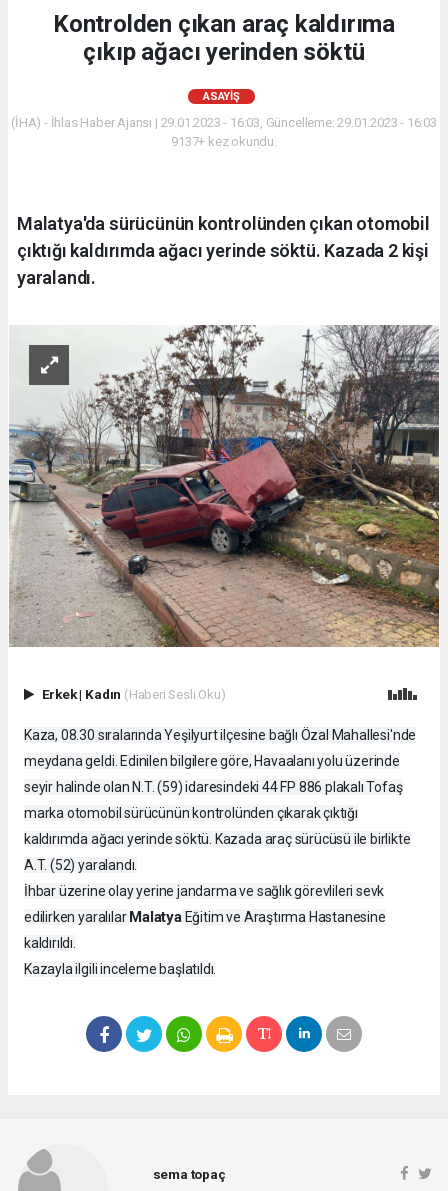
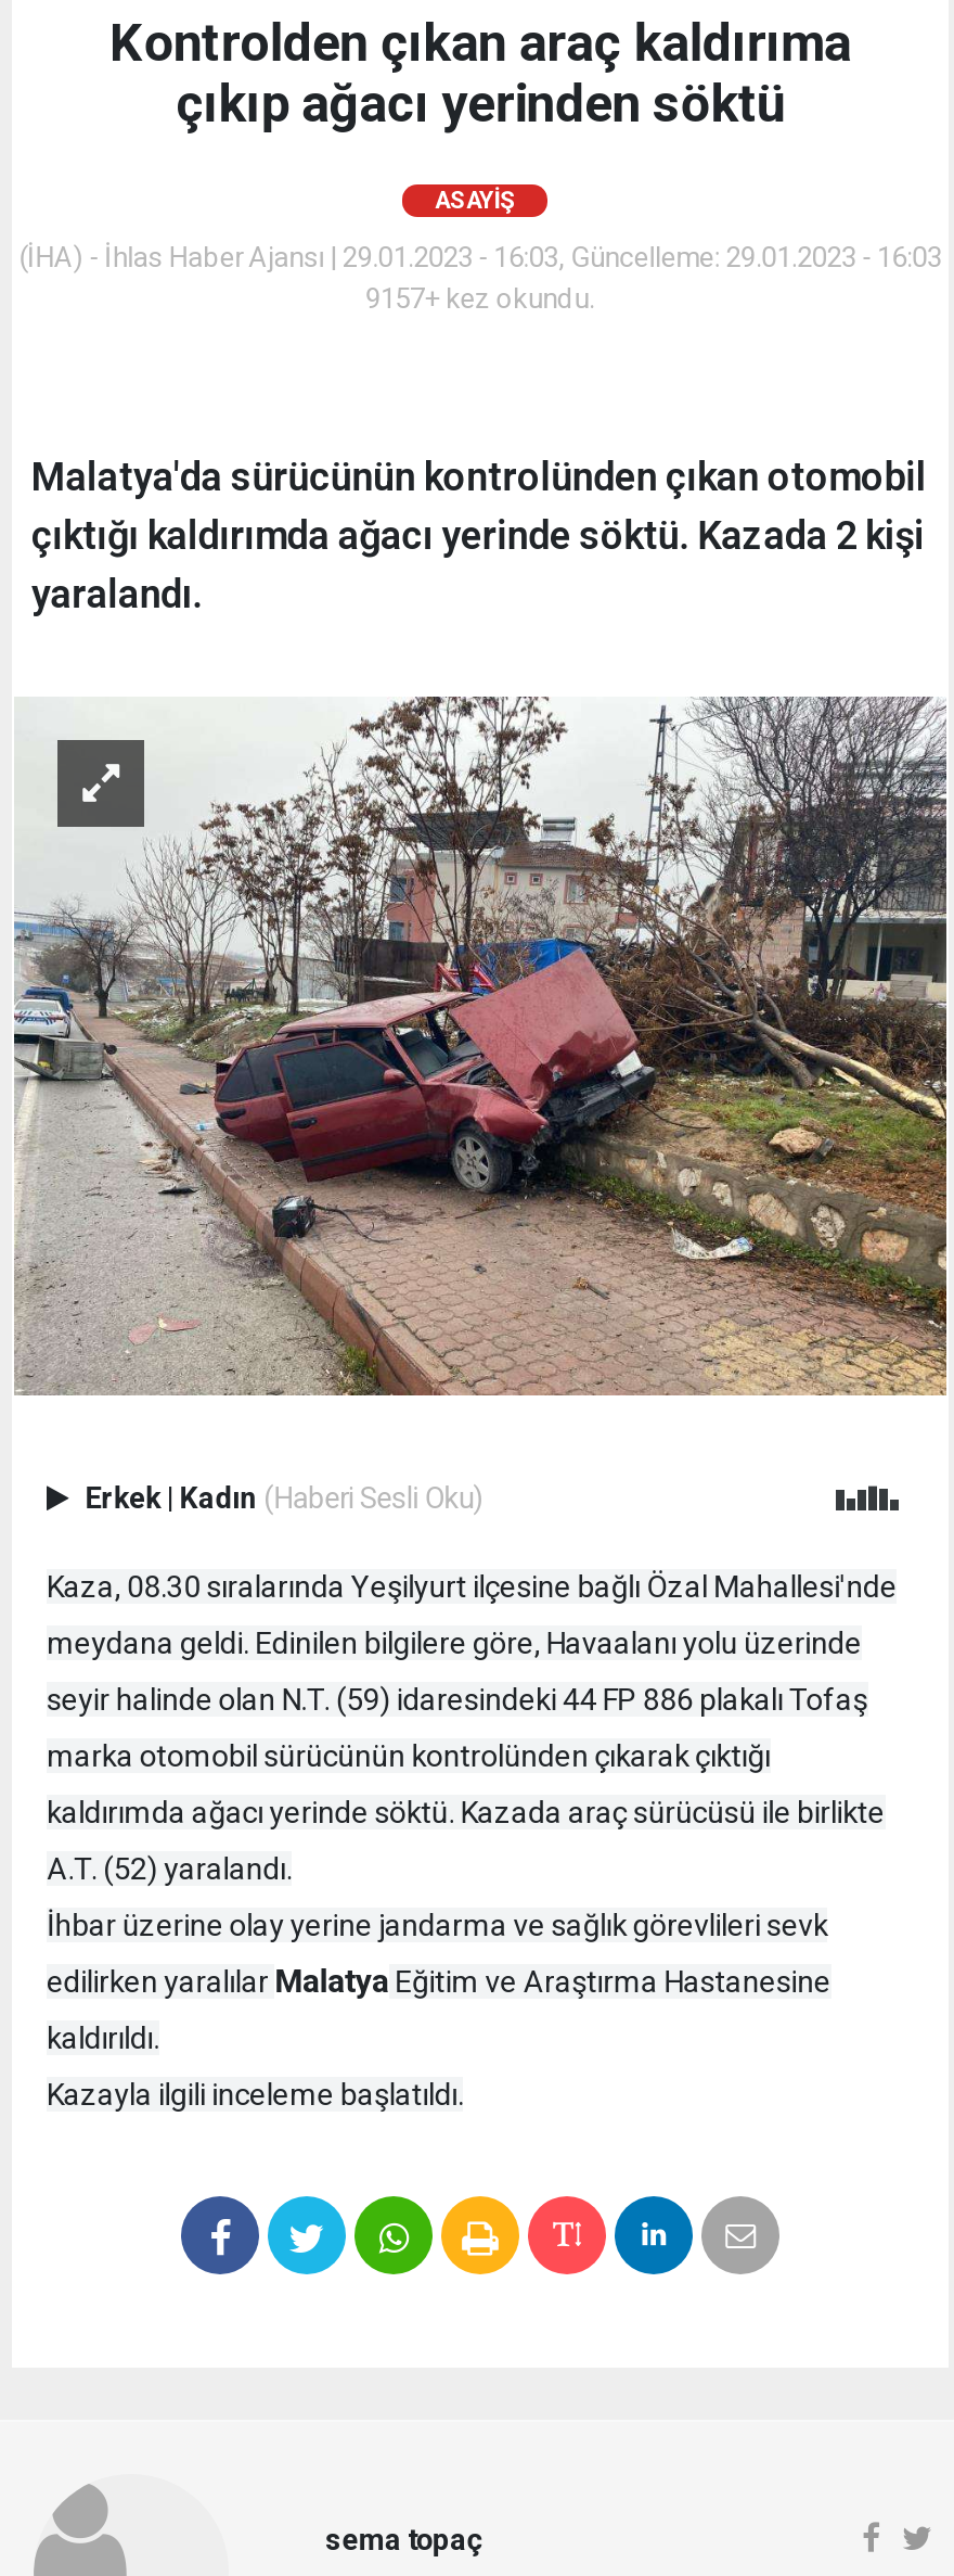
[171,134,277,149] 9137+ kez okundu. -> [366,282,595,314] 9157+ kez okundu.

